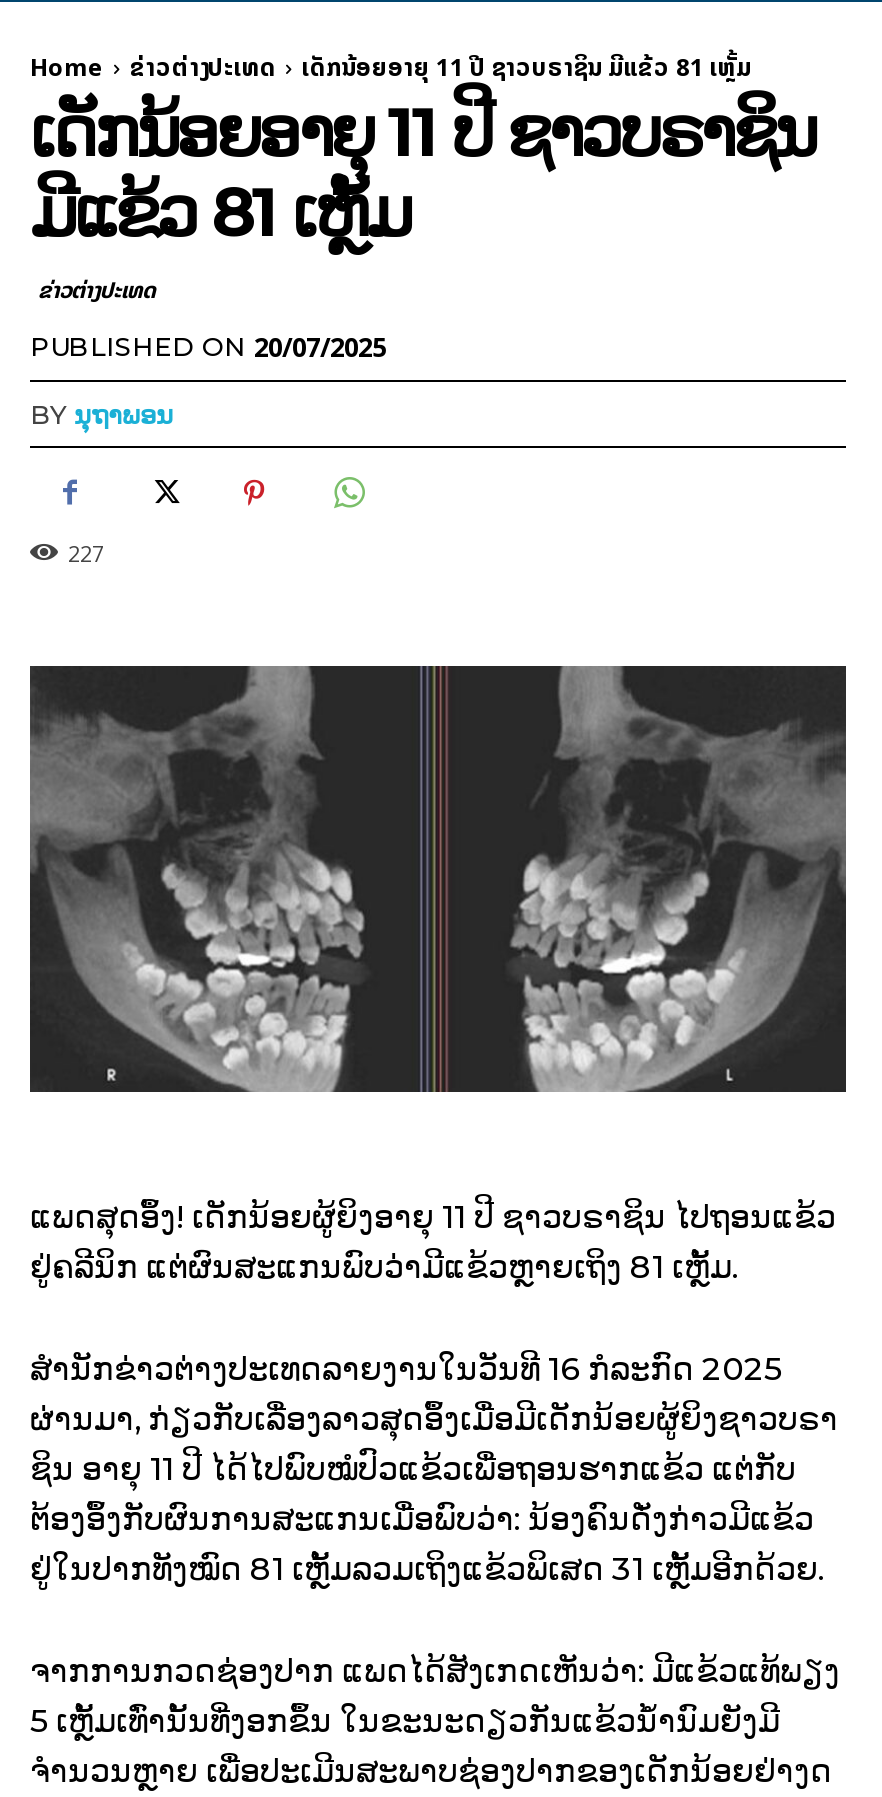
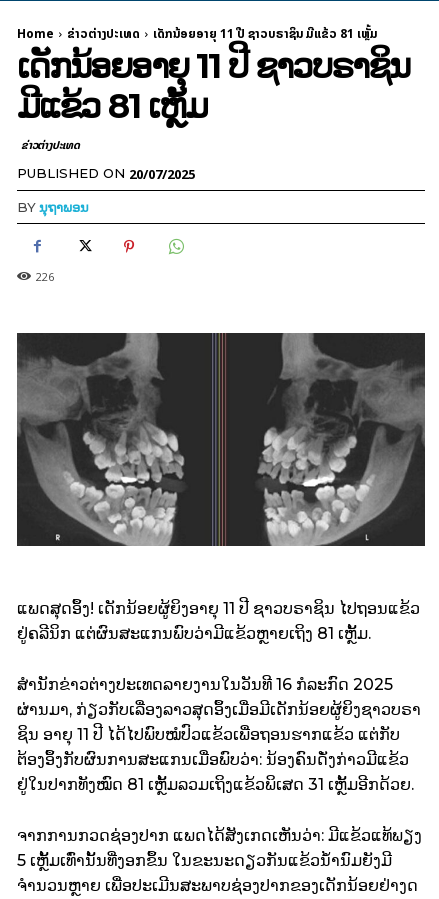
[68,538,104,568] 227 -> [36,269,54,284] 226

